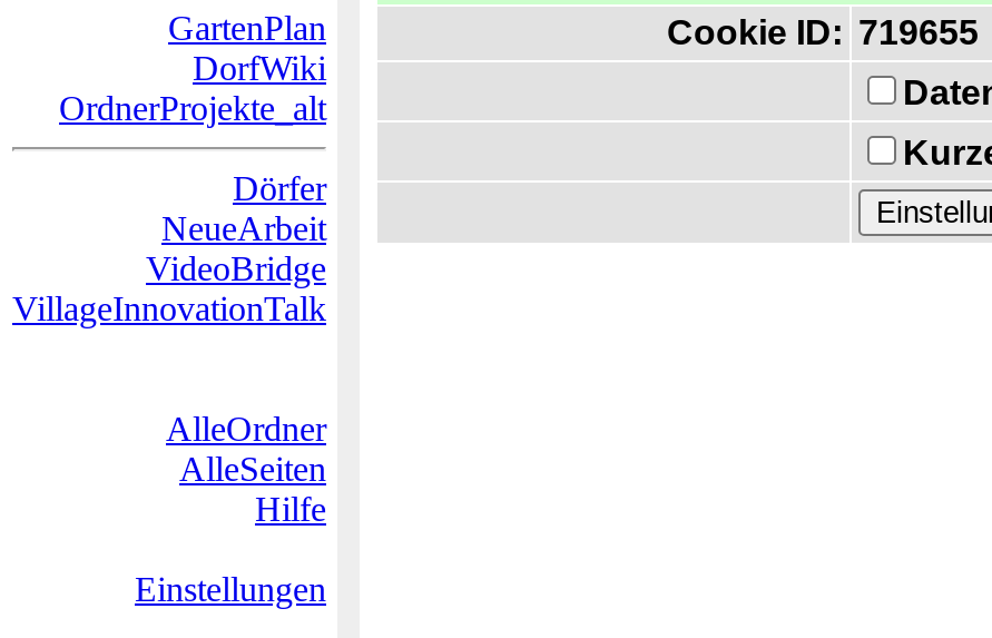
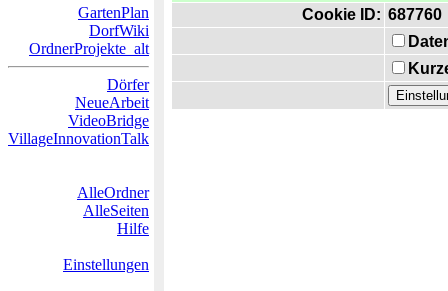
[667,13,979,51] Cookie ID: 719655 -> [302,6,442,23] Cookie ID: 687760

